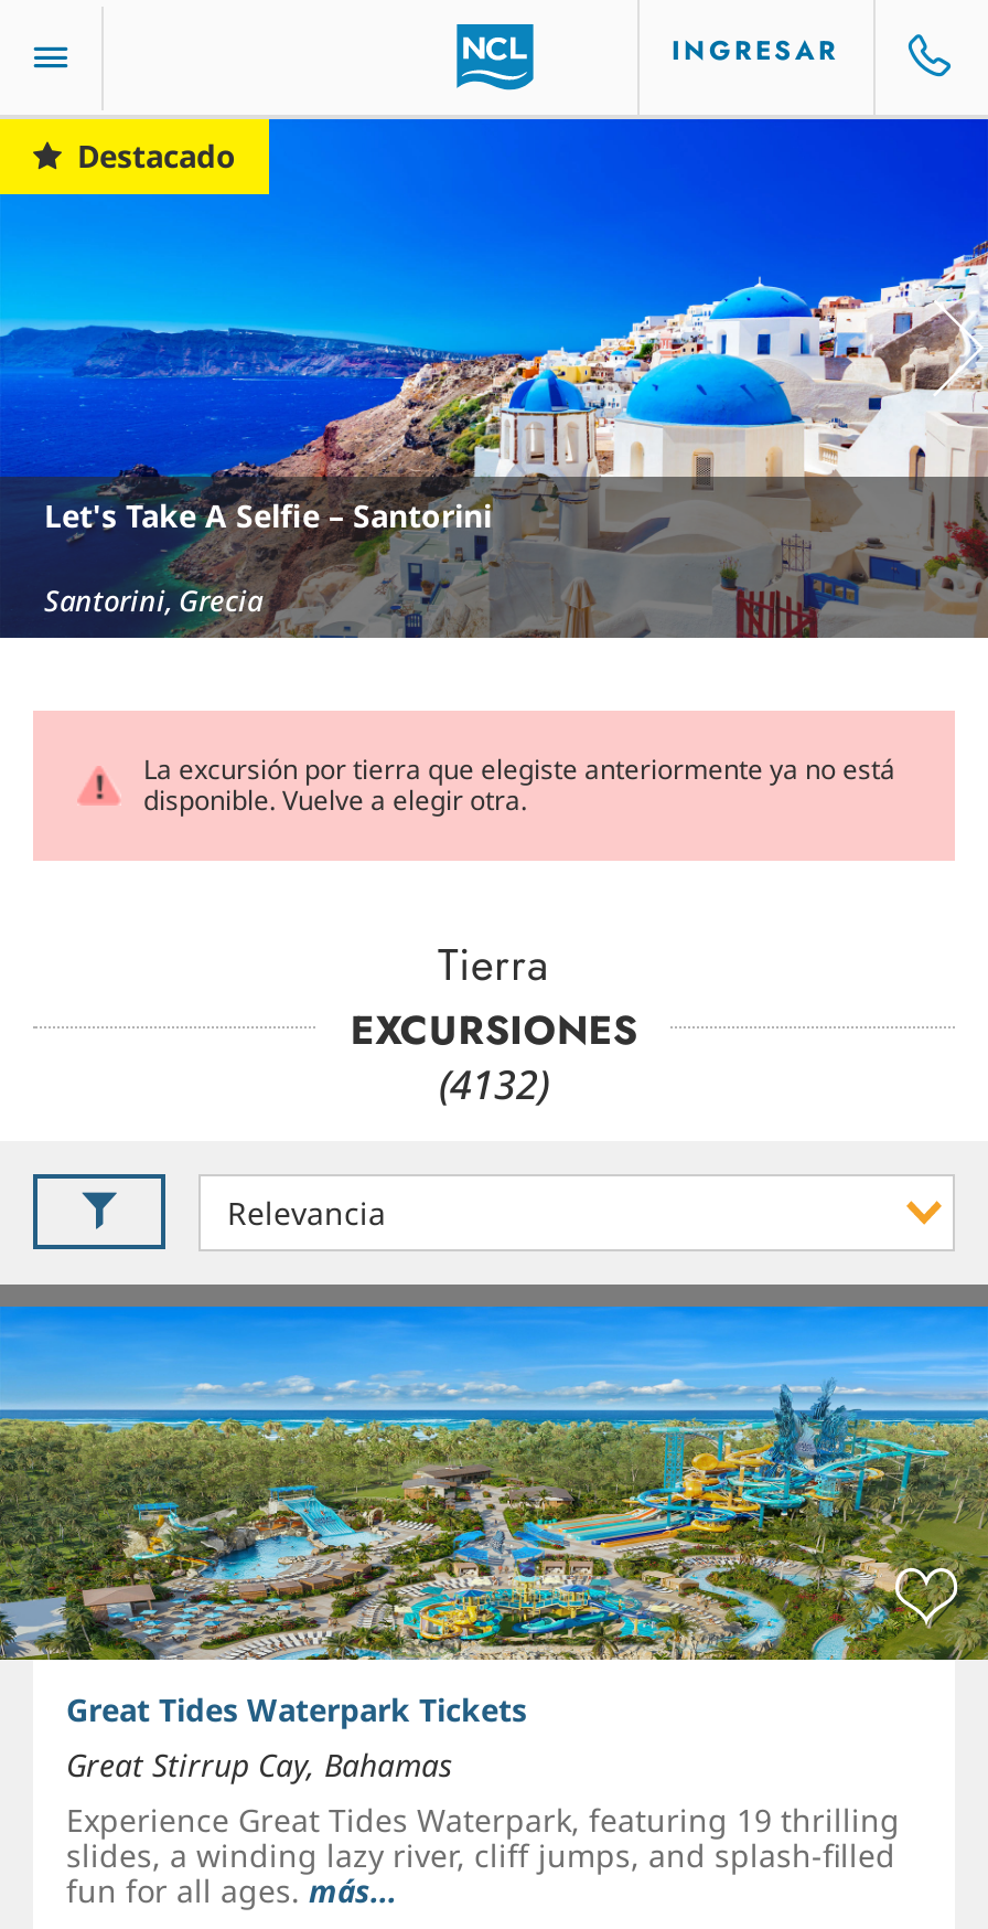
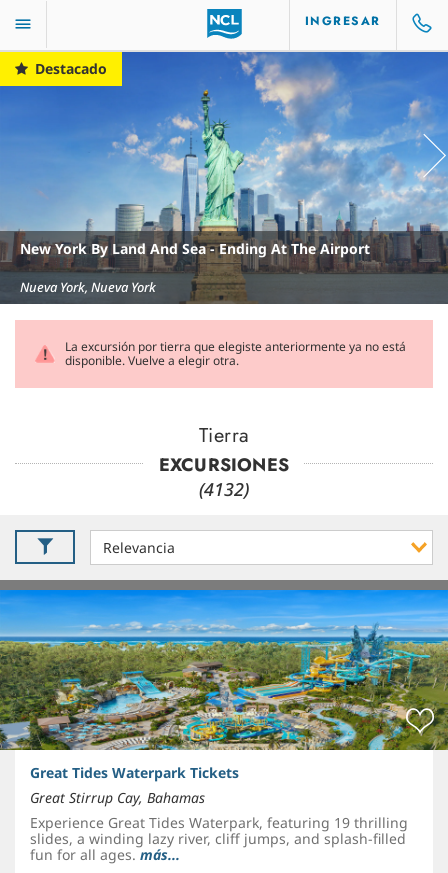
[7,117,981,675] [image] | Let's Take A Selfie – Santorini -> [3,51,445,305] [image] | New York By Land And Sea - Ending At The Airport
[44,581,262,621] Santorini, Grecia -> [20,278,156,296] Nueva York, Nueva York

